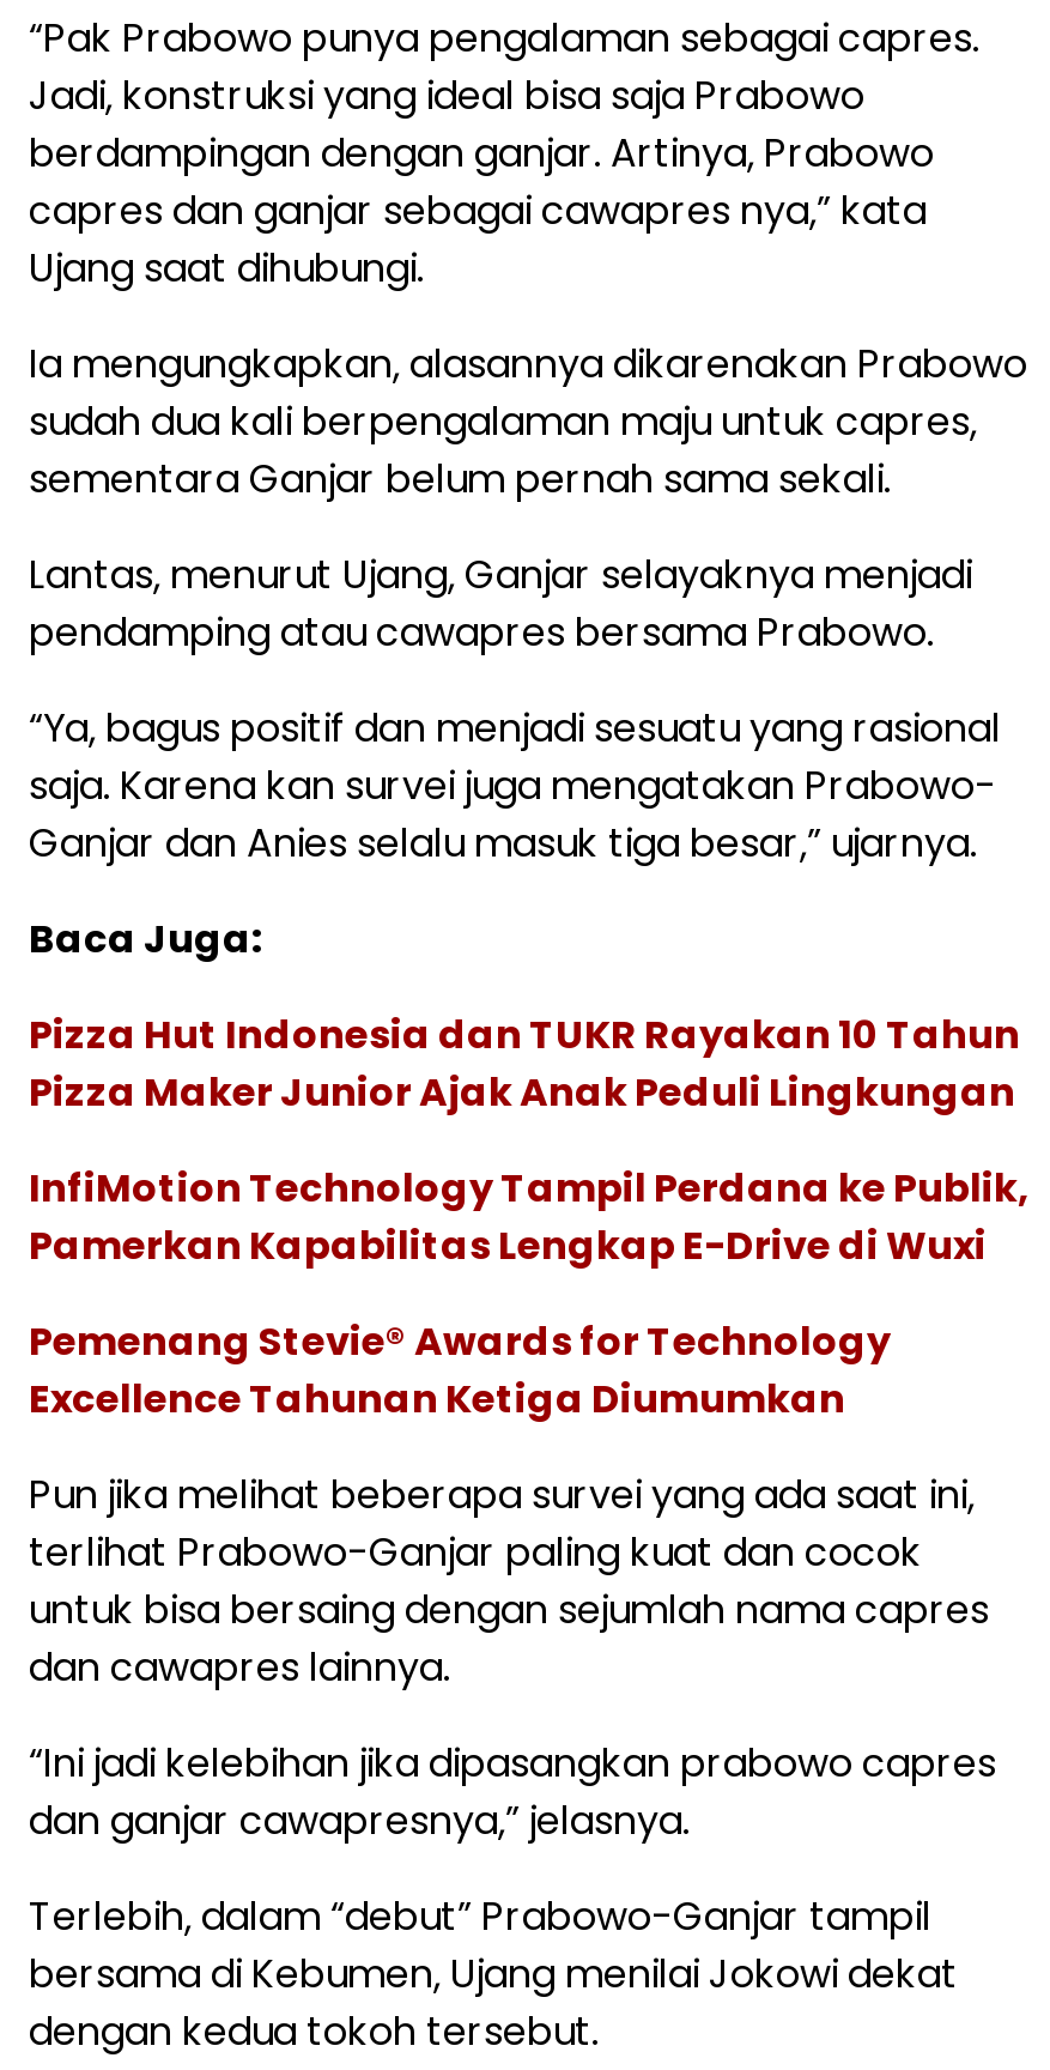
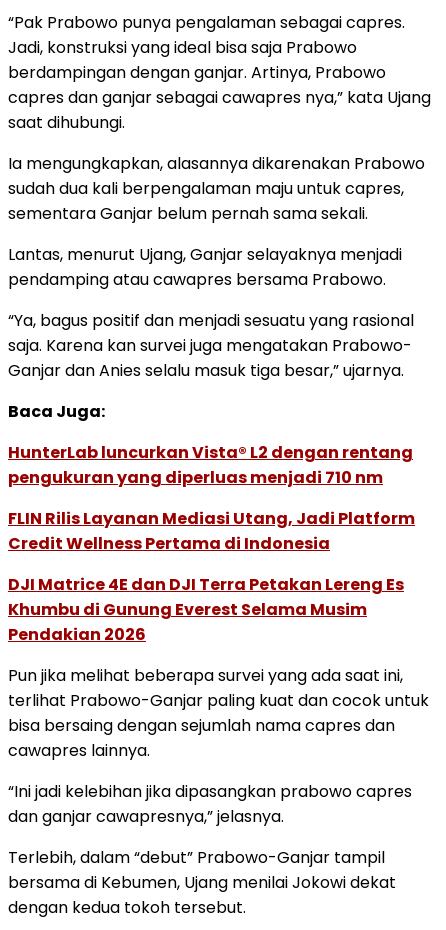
[29,1008,1020,1121] Pizza Hut Indonesia dan TUKR Rayakan 10 Tahun | Pizza Maker Junior Ajak Anak Peduli Lingkungan -> [8,441,413,489] HunterLab luncurkan Vista® L2 dengan rentang | pengukuran yang diperluas menjadi 710 nm
[29,1162,1030,1274] InfiMotion Technology Tampil Perdana ke Publik, | Pamerkan Kapabilitas Lengkap E-Drive di Wuxi -> [8,507,415,555] FLIN Rilis Layanan Mediasi Utang, Jadi Platform | Credit Wellness Pertama di Indonesia
[29,1315,891,1428] Pemenang Stevie® Awards for Technology | Excellence Tahunan Ketiga Diumumkan -> [8,573,404,646] DJI Matrice 4E dan DJI Terra Petakan Lereng Es | Khumbu di Gunung Everest Selama Musim | Pendakian 2026

